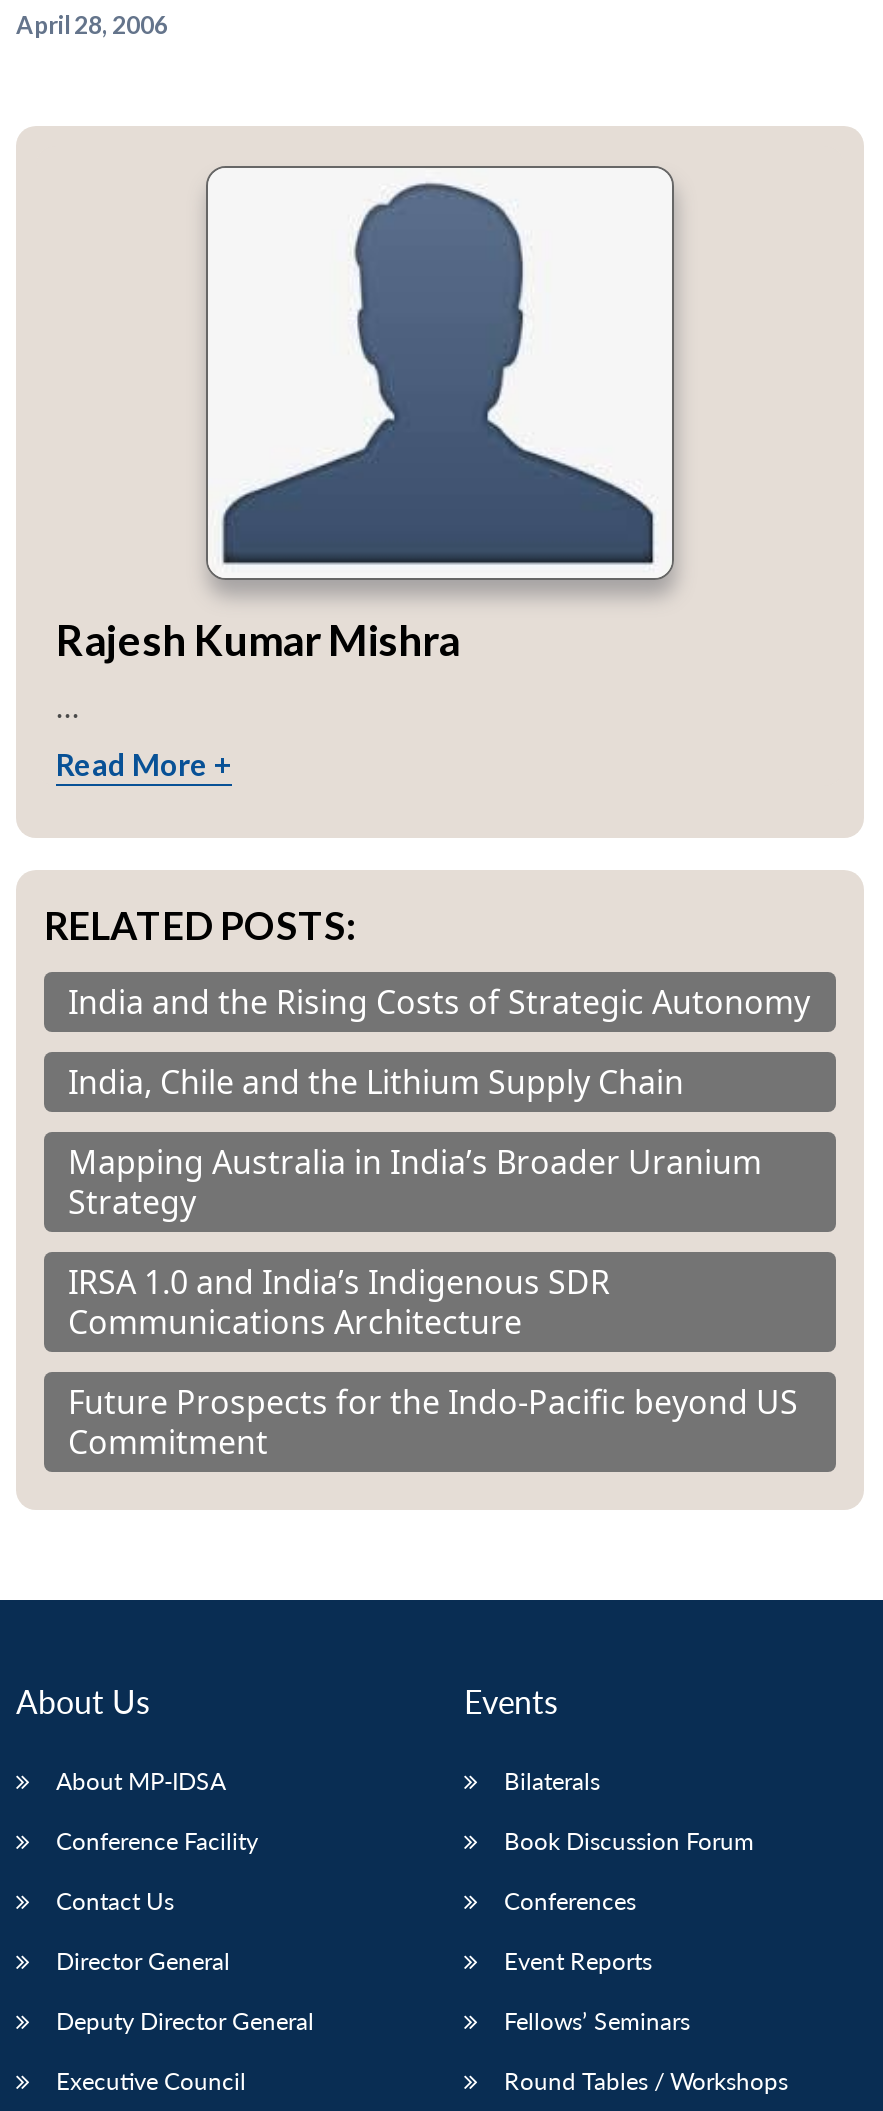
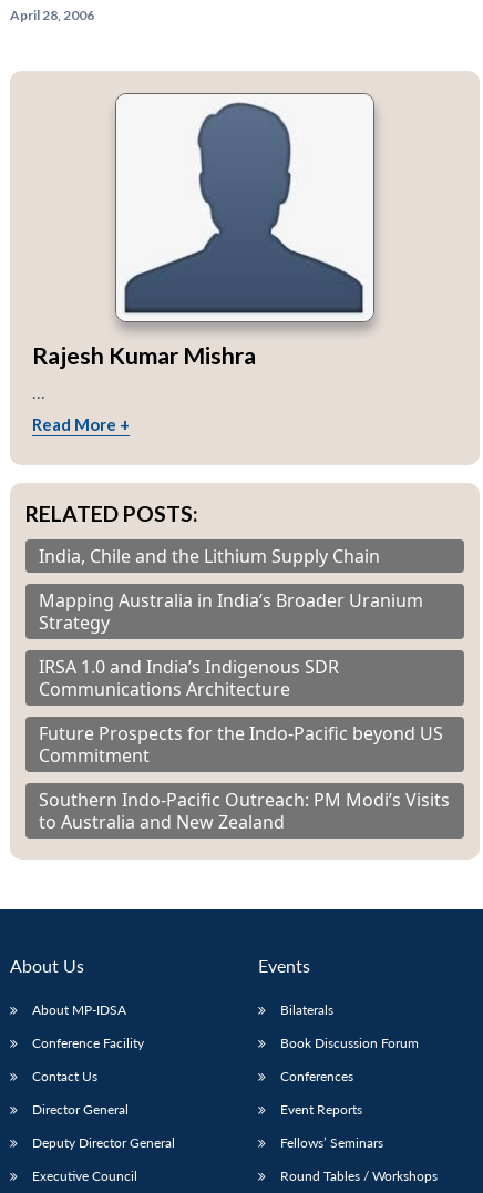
[68,980,810,1024] India and the Rising Costs of Strategic Autonomy -> none
moved [68,1060,798,1464] -> [39,544,443,768]: India, Chile and the Lithium Supply Chain | Mapping Australia in India’s Broader Uranium | Strategy | IRSA 1.0 and India’s Indigenous SDR | Communications Architecture | Future Prospects for the Indo-Pacific beyond US | Commitment
none -> [39,788,450,834] Southern Indo-Pacific Outreach: PM Modi’s Visits | to Australia and New Zealand

